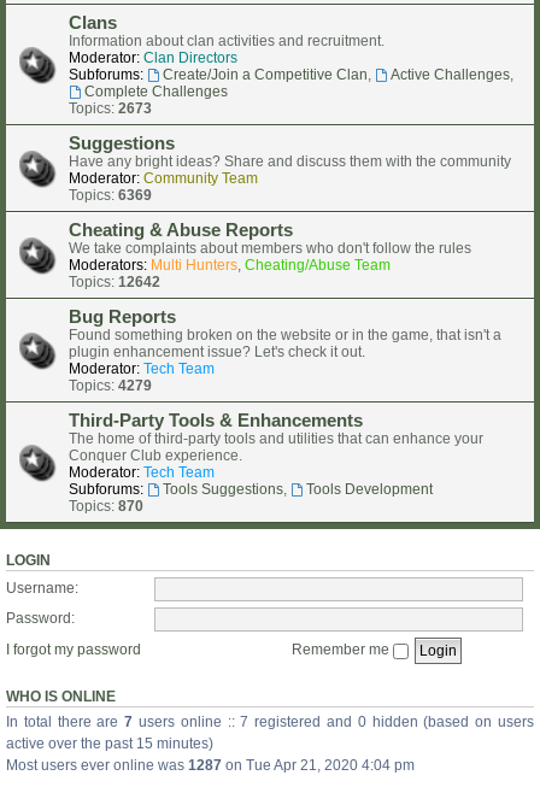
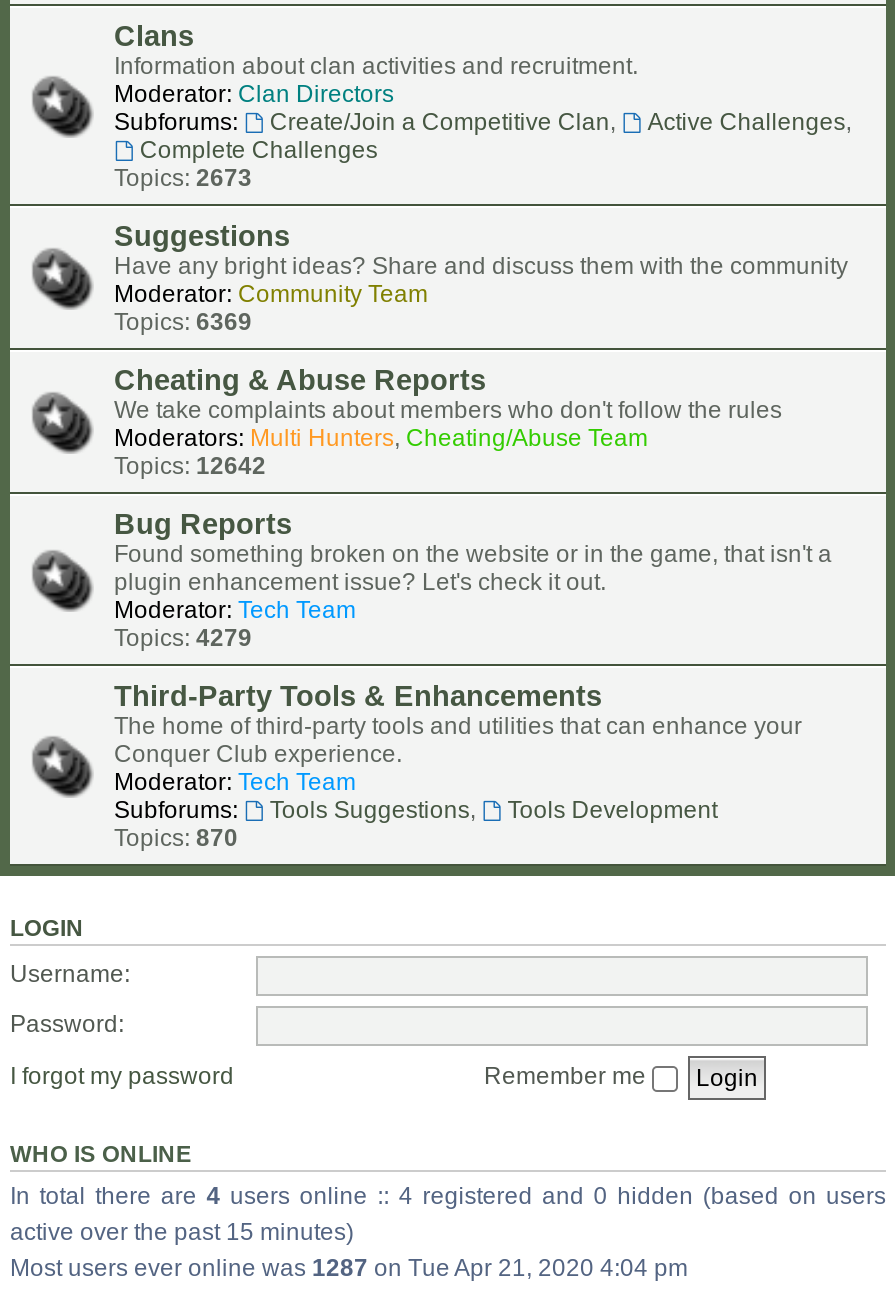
[6,713,534,730] In total there are 7 users online :: 7 registered and 0 hidden (based on users -> [10,1181,886,1209] In total there are 4 users online :: 4 registered and 0 hidden (based on users

